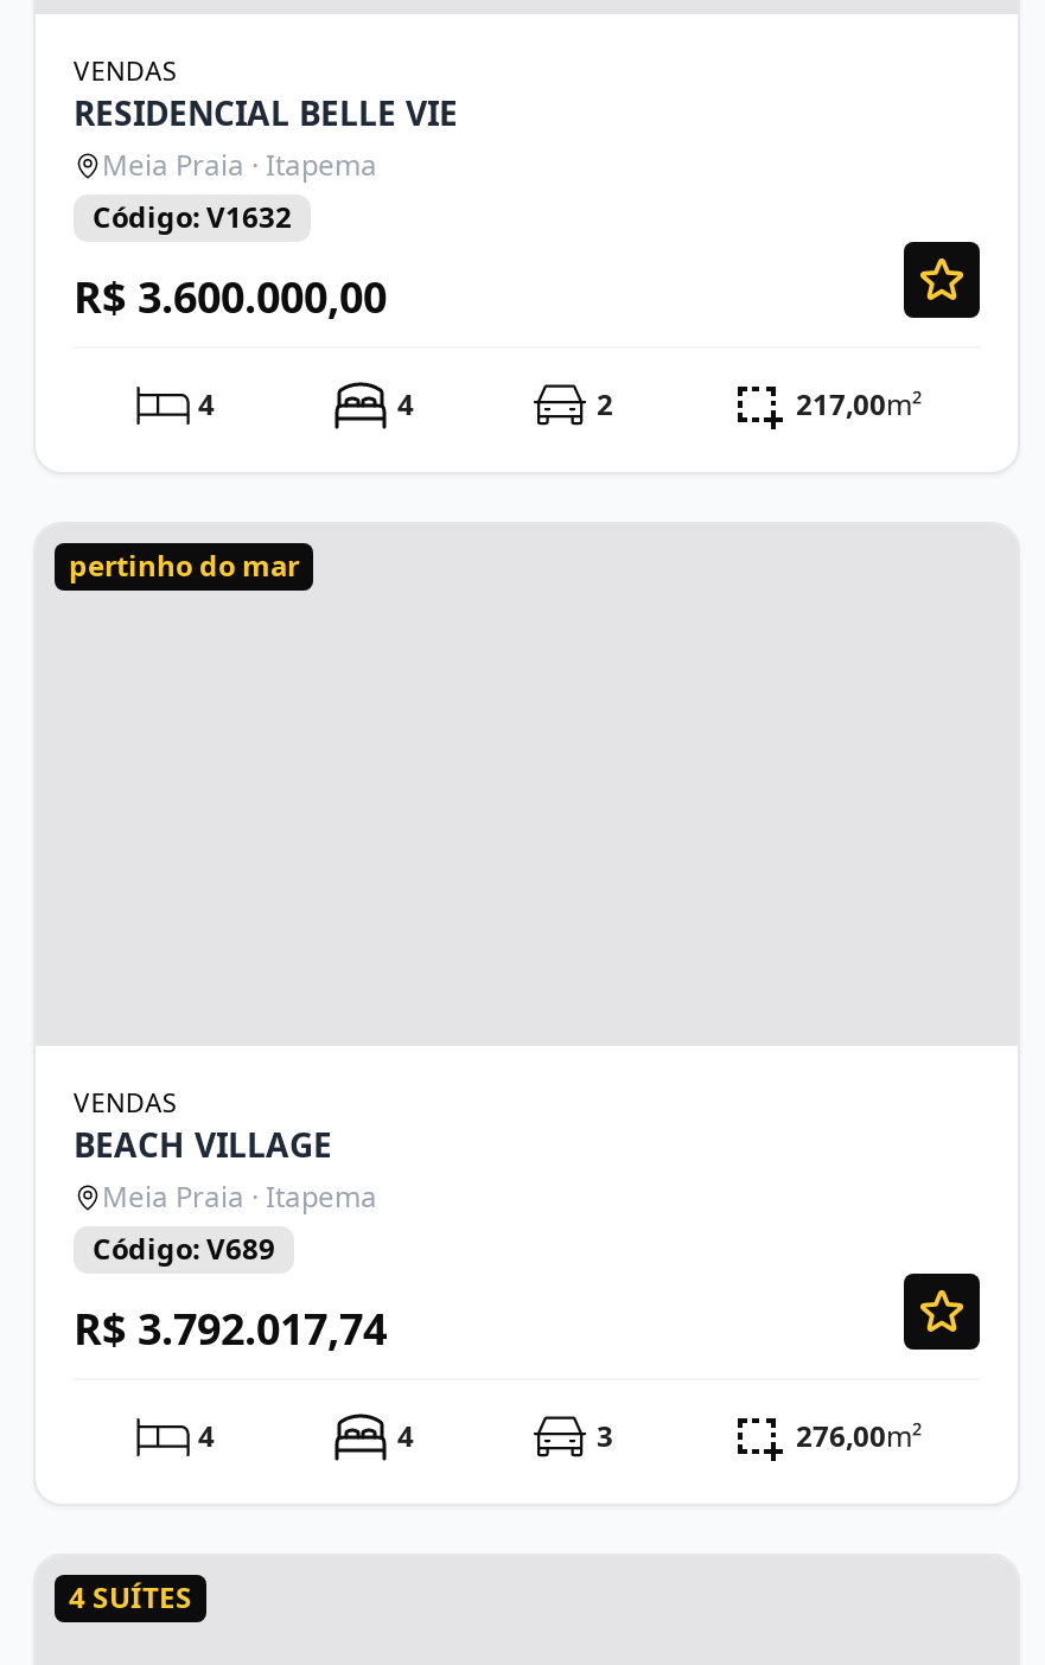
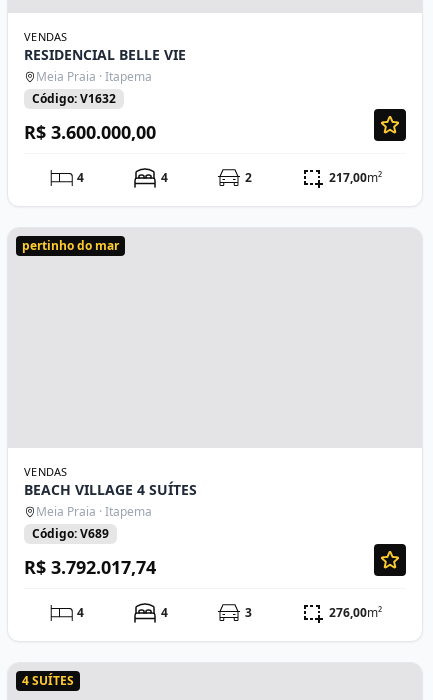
[74,1122,332,1167] BEACH VILLAGE -> [24,480,197,499] BEACH VILLAGE 4 SUÍTES

